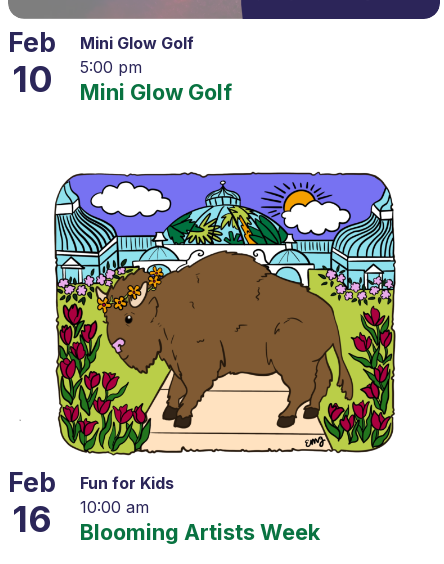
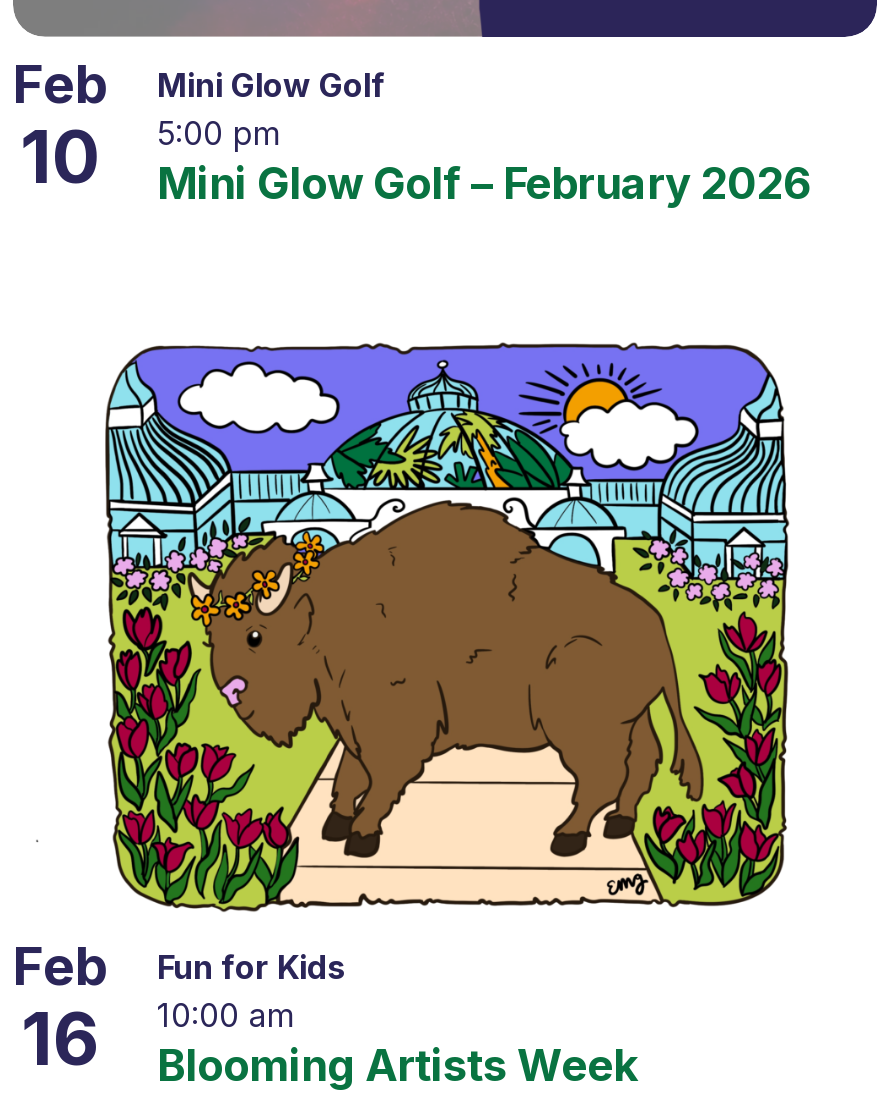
[80,79,232,105] Mini Glow Golf -> [157,158,811,210] Mini Glow Golf – February 2026

